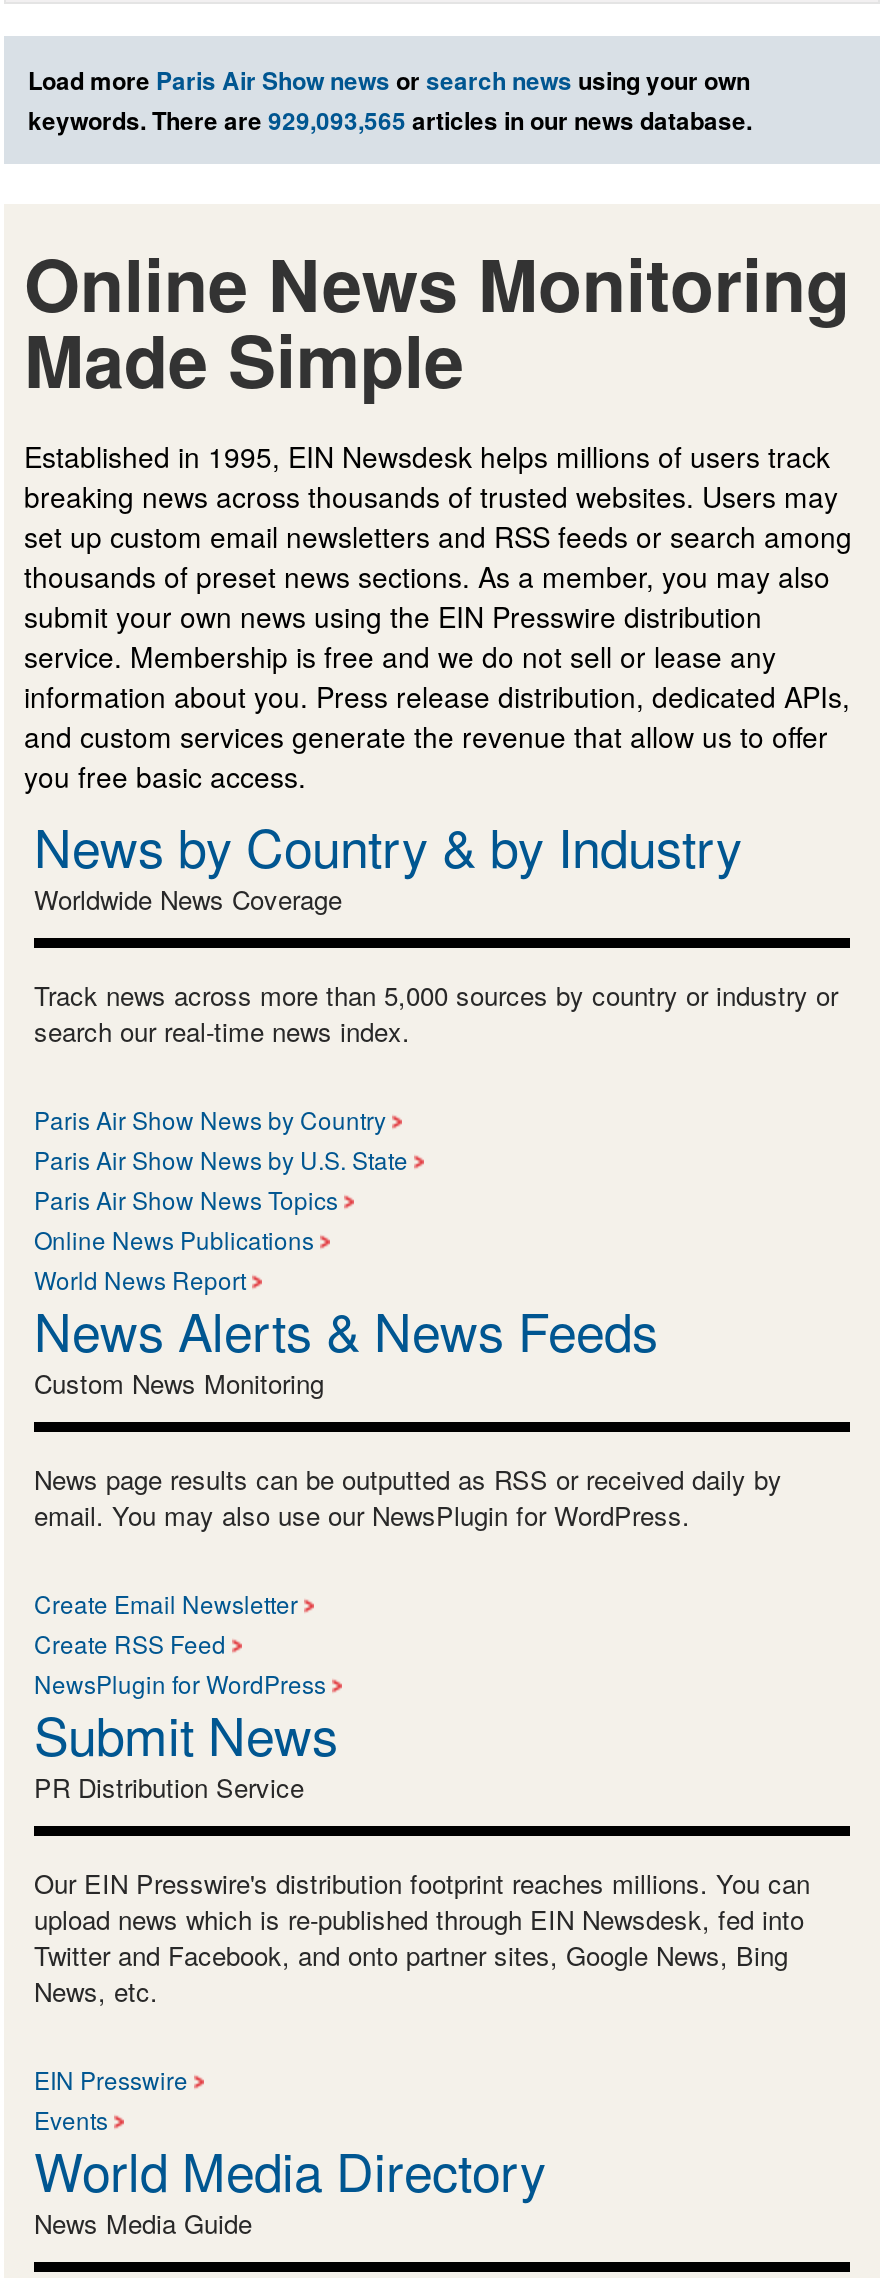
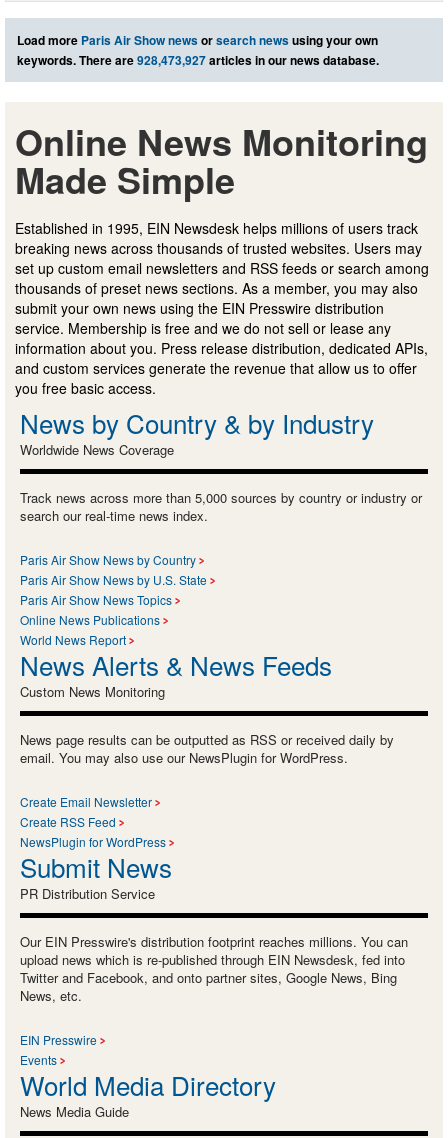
[28,103,752,139] keywords. There are 929,093,565 articles in our news database. -> [17,51,379,69] keywords. There are 928,473,927 articles in our news database.

